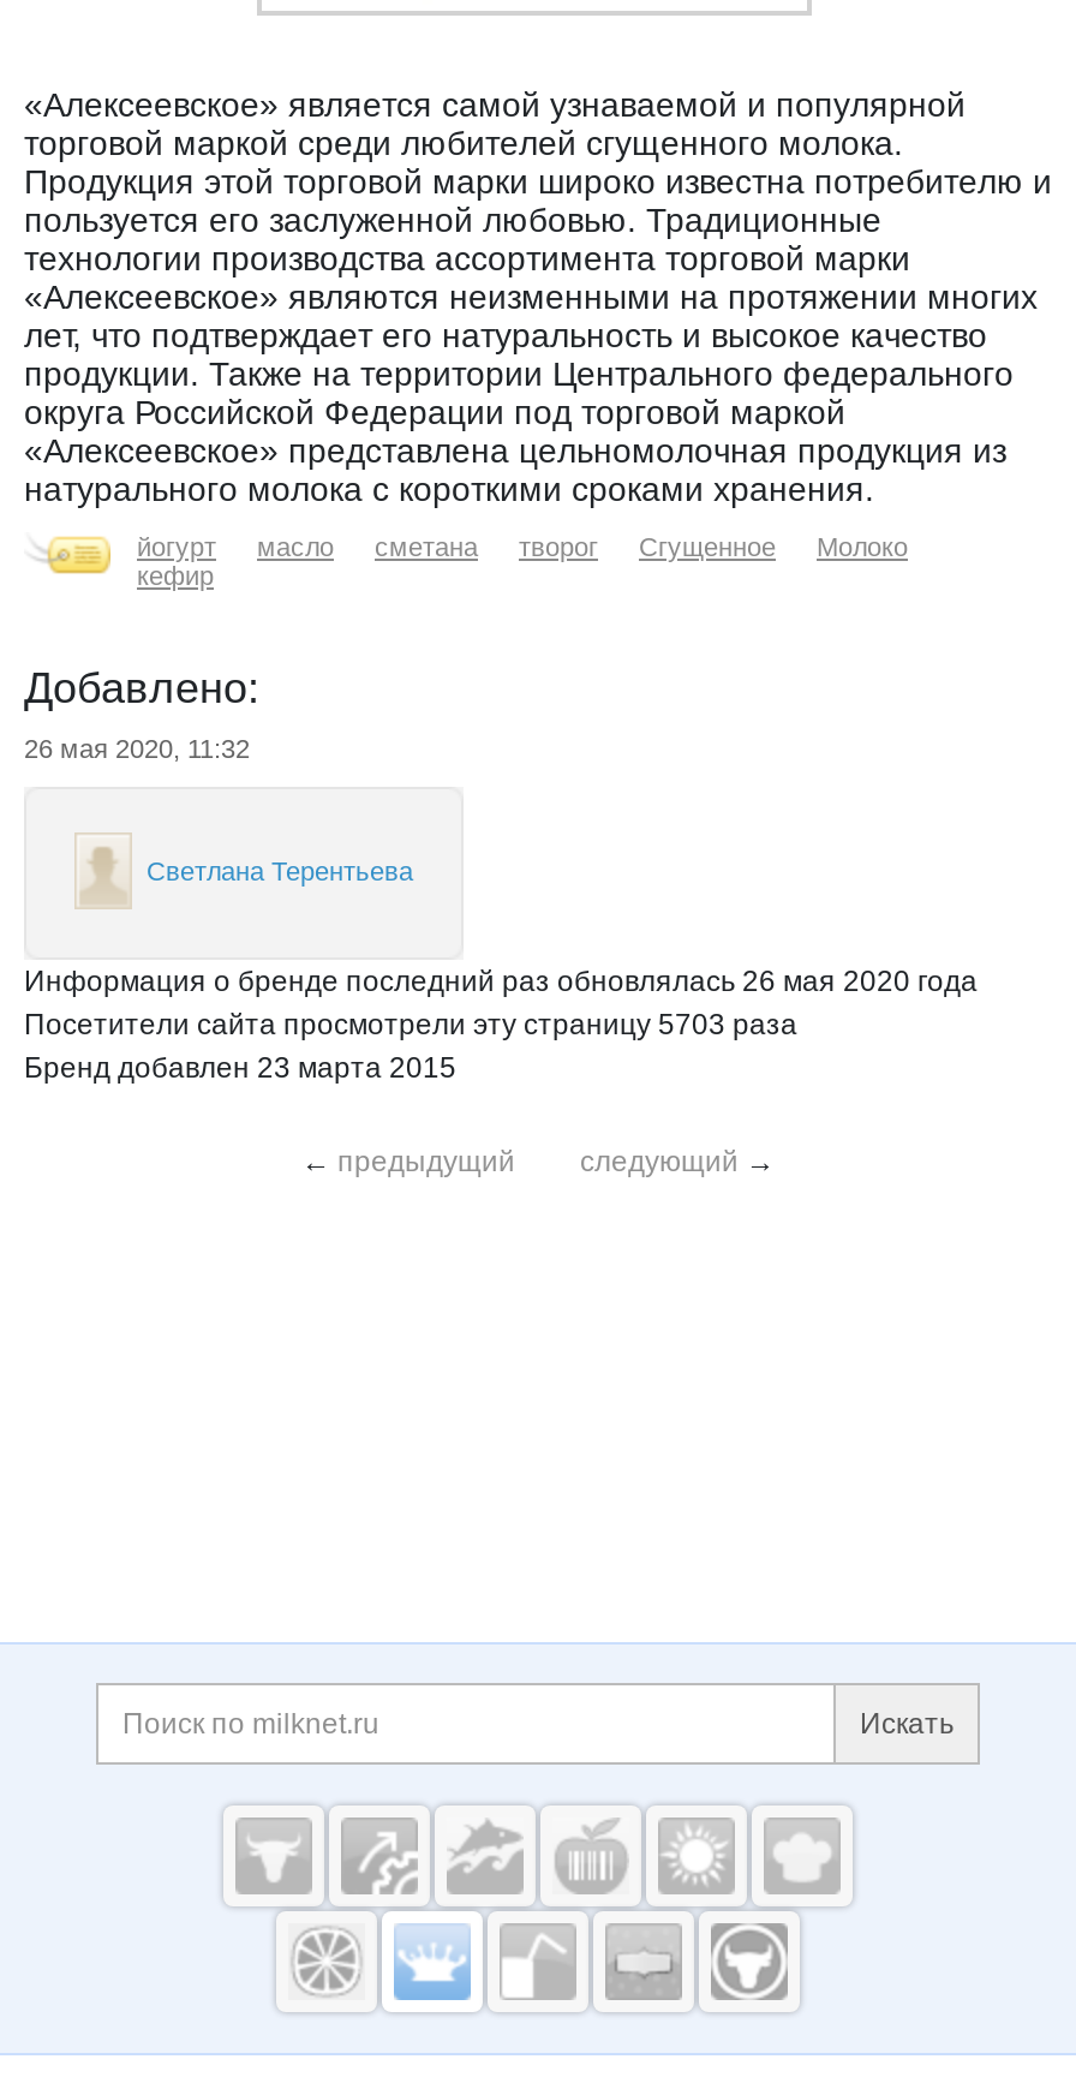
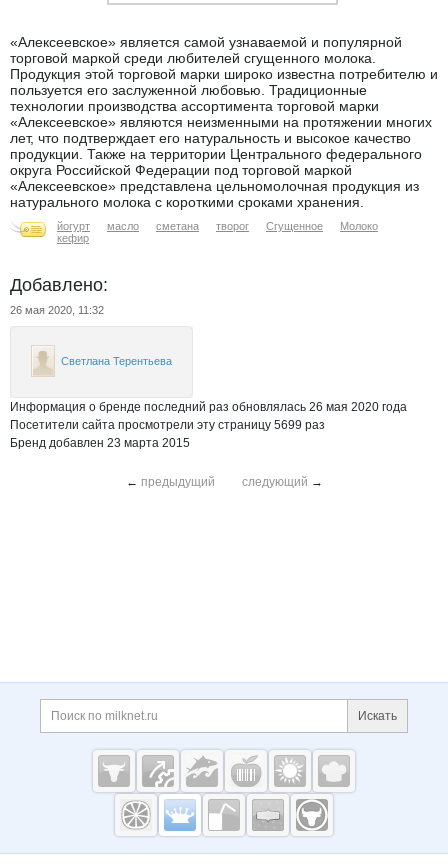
[24,1008,797,1041] Посетители сайта просмотрели эту страницу 5703 раза -> [10,418,325,432] Посетители сайта просмотрели эту страницу 5699 раз

